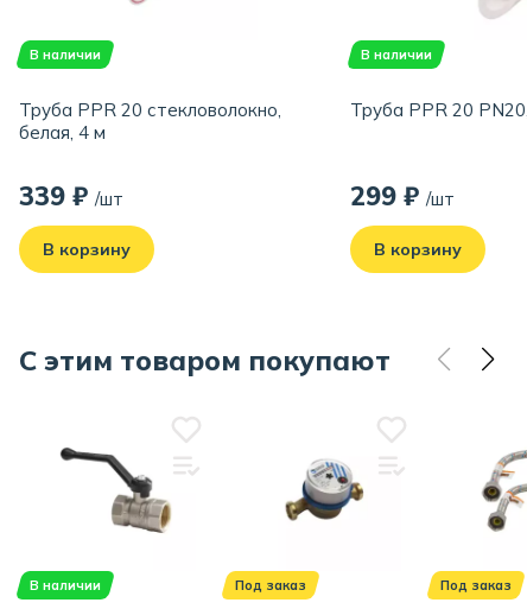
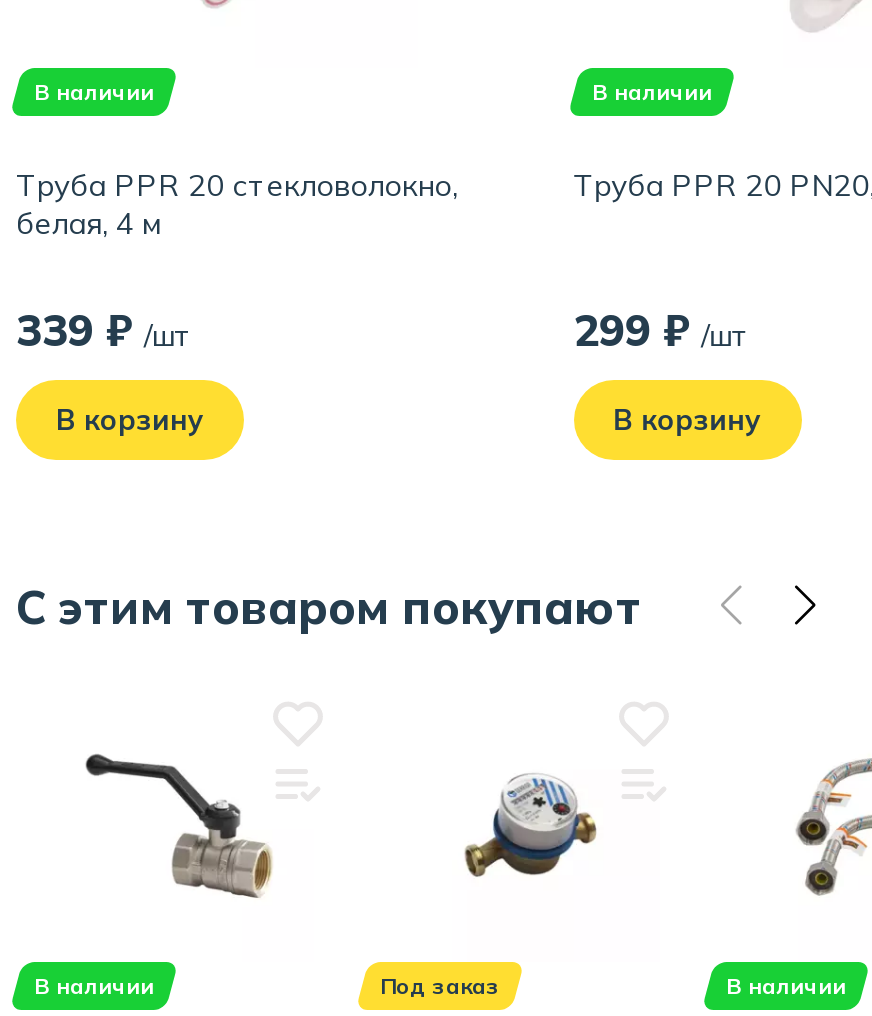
[441,577,512,594] Под заказ -> [727,972,847,1000] В наличии

